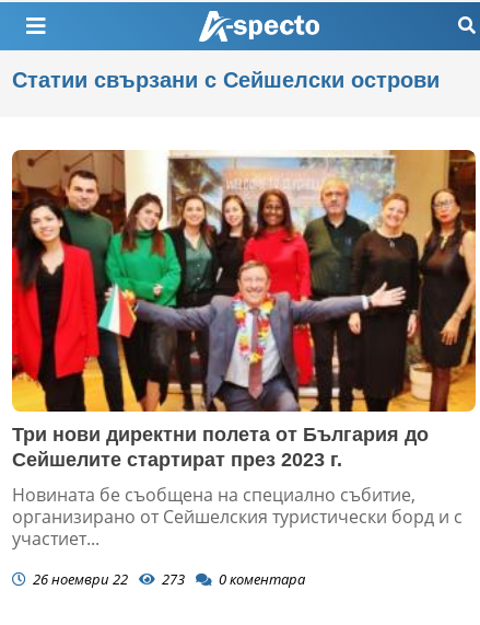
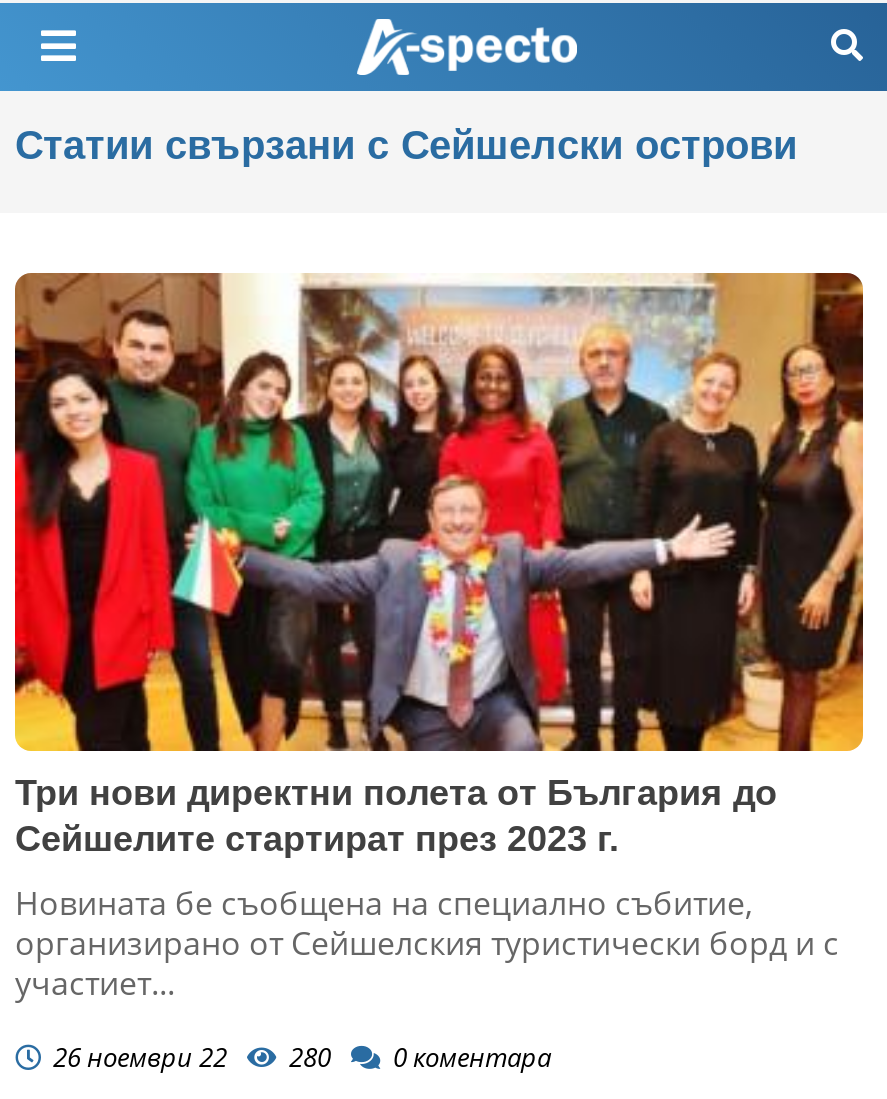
[30,569,305,588] 26 ноември 22 273 0 коментара -> [47,1038,551,1074] 26 ноември 22 280 0 коментара

